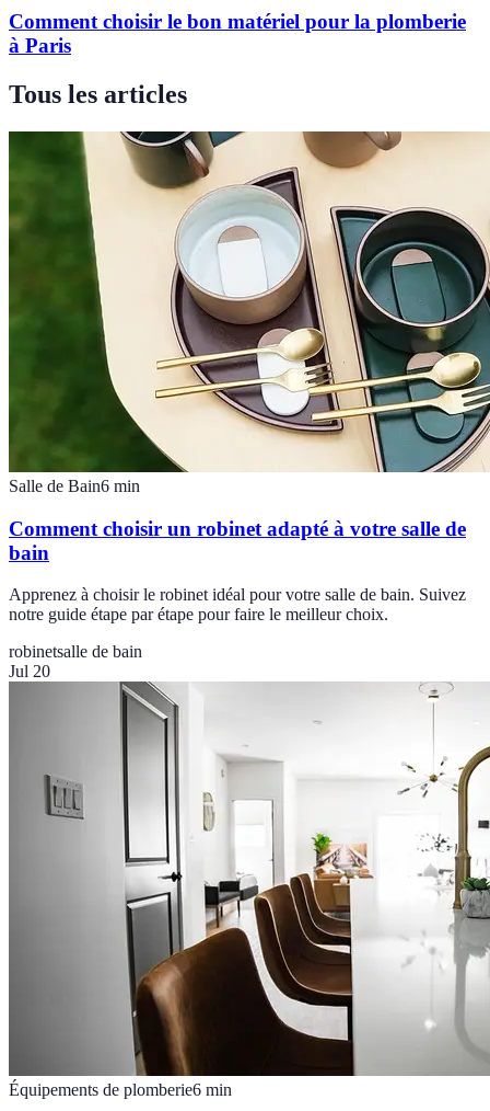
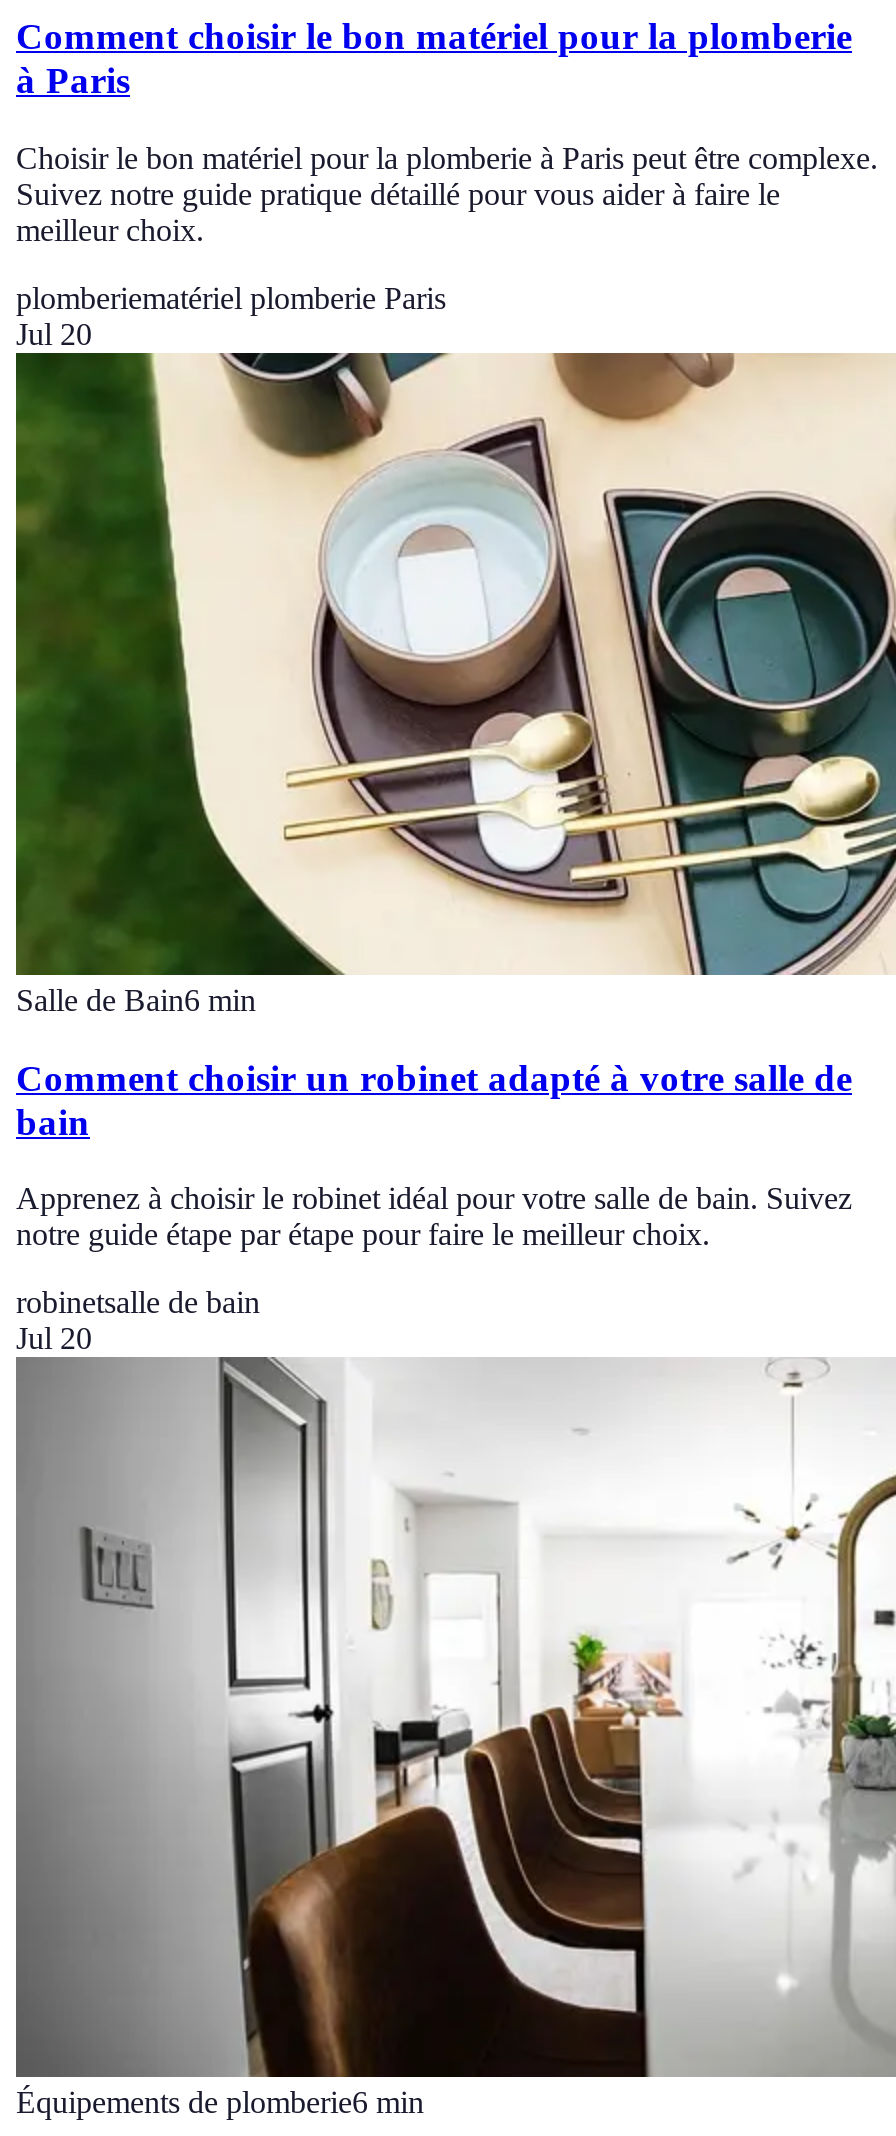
[9,80,187,109] Tous les articles -> [16,141,878,351] Choisir le bon matériel pour la plomberie à Paris peut être complexe. | Suivez notre guide pratique détaillé pour vous aider à faire le | meilleur choix. | plomberiematériel plomberie Paris | Jul 20

